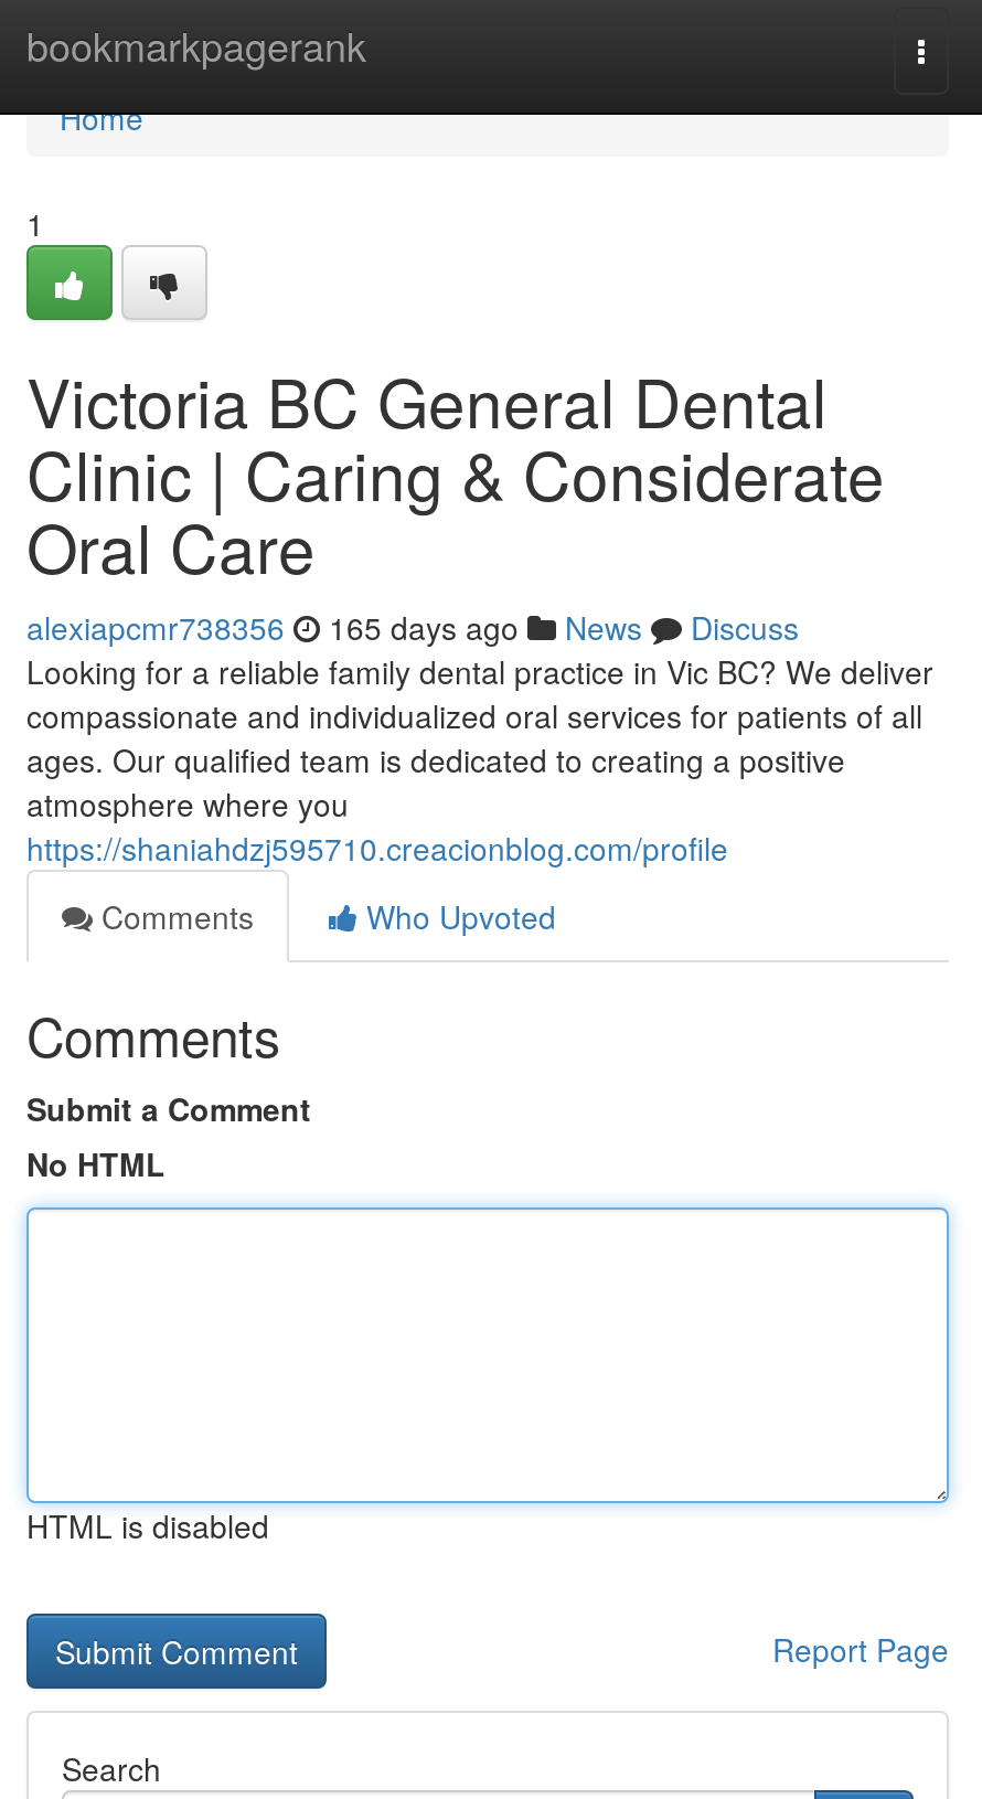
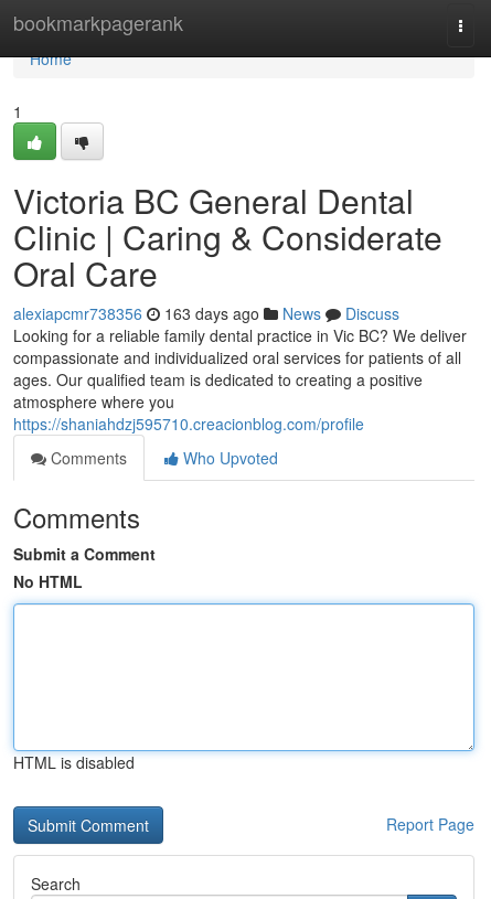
[26,605,799,649] alexiapcmr738356 165 days ago News Discuss -> [13,302,399,324] alexiapcmr738356 163 days ago News Discuss

